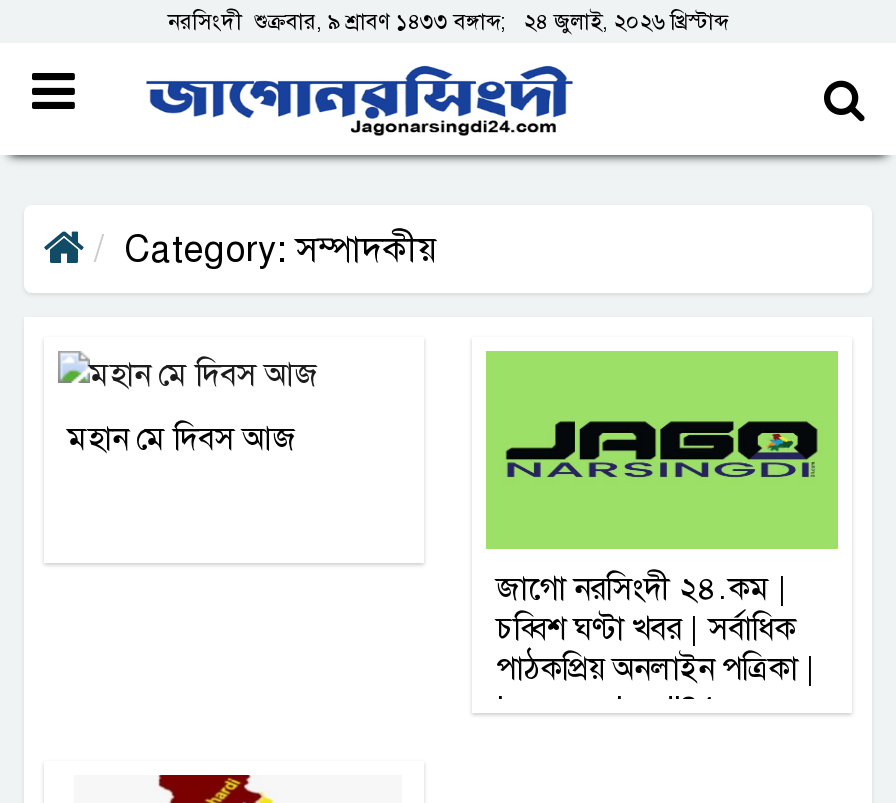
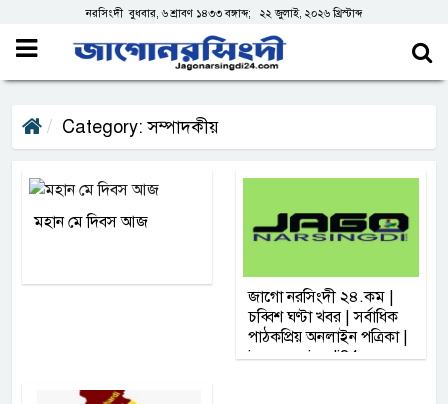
[168,9,728,35] নরসিংদী শুক্রবার, ৯ শ্রাবণ ১৪৩৩ বঙ্গাব্দ; ২৪ জুলাই, ২০২৬ খ্রিস্টাব্দ -> [86,7,362,20] নরসিংদী বুধবার, ৬ শ্রাবণ ১৪৩৩ বঙ্গাব্দ; ২২ জুলাই, ২০২৬ খ্রিস্টাব্দ

